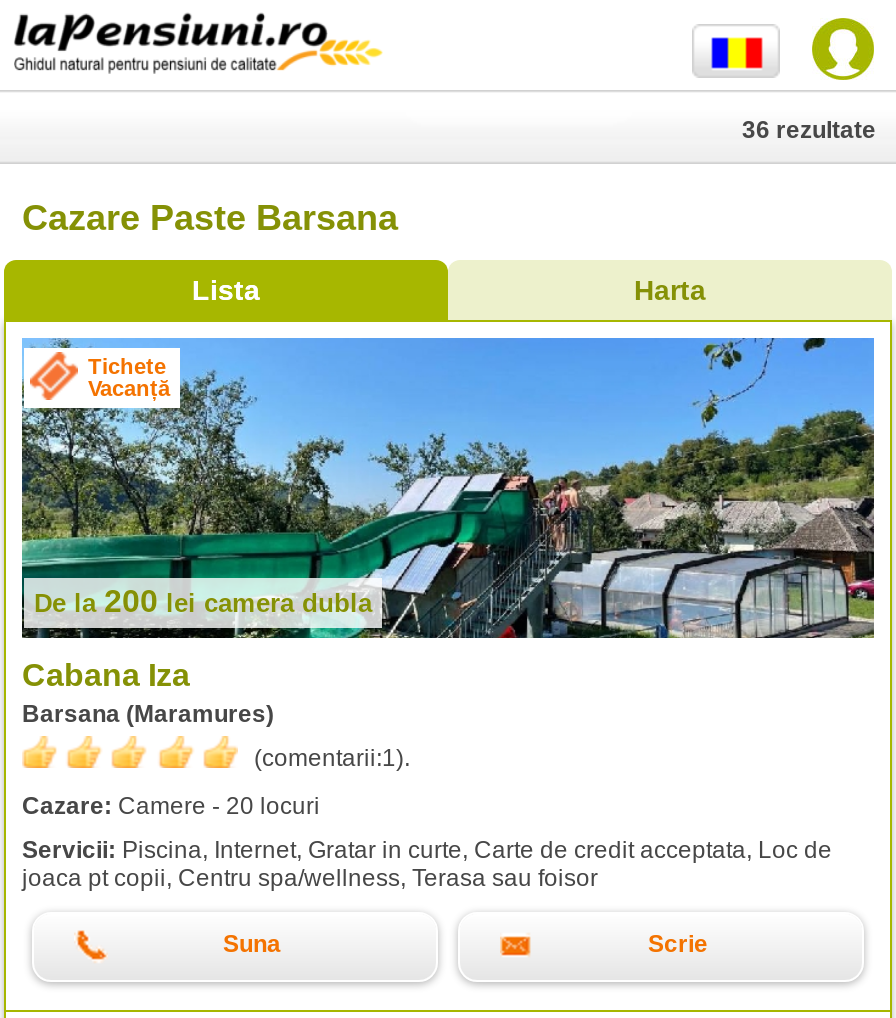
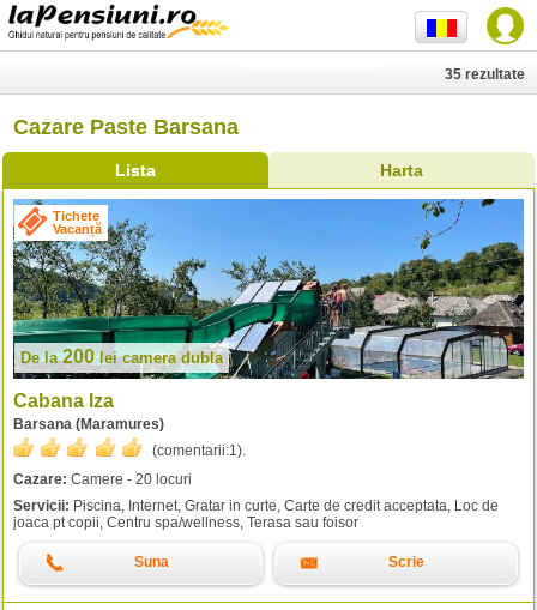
[742,116,876,144] 36 rezultate -> [445,66,525,83] 35 rezultate

